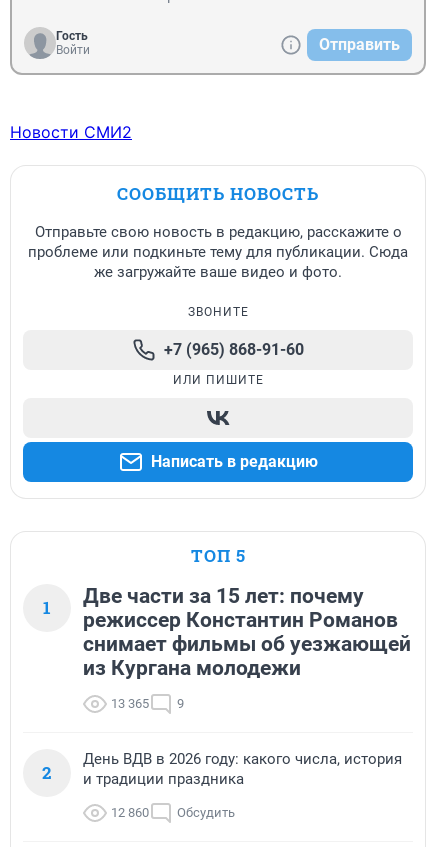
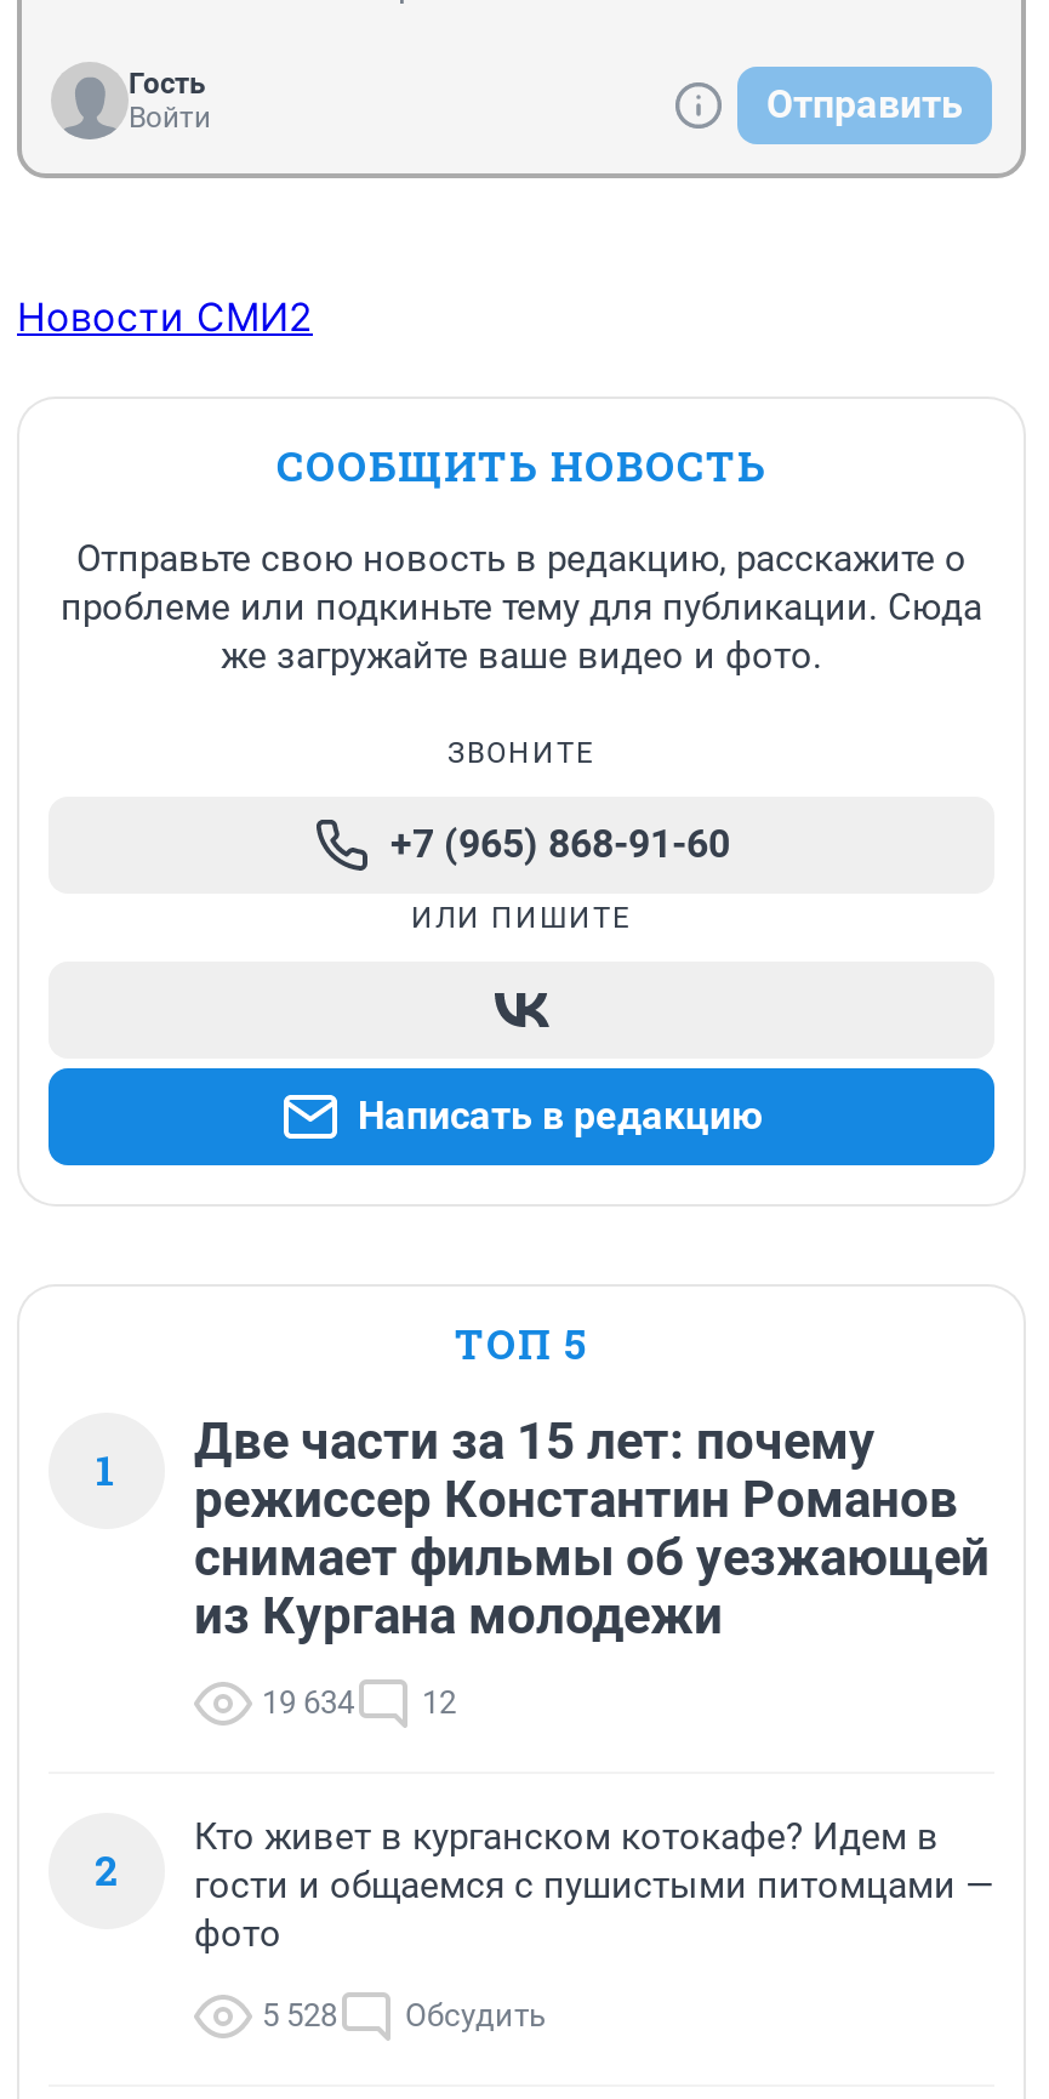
[111,696,149,711] 13 365 -> [262,1684,354,1720] 19 634
[177,696,184,711] 9 -> [422,1684,456,1720] 12
[83,750,402,788] День ВДВ в 2026 году: какого числа, история | и традиции праздника -> [194,1815,994,1955] Кто живет в курганском котокафе? Идем в | гости и общаемся с пушистыми питомцами — | фото
[111,805,235,820] 12 860 Обсудить -> [262,1996,546,2033] 5 528 Обсудить

